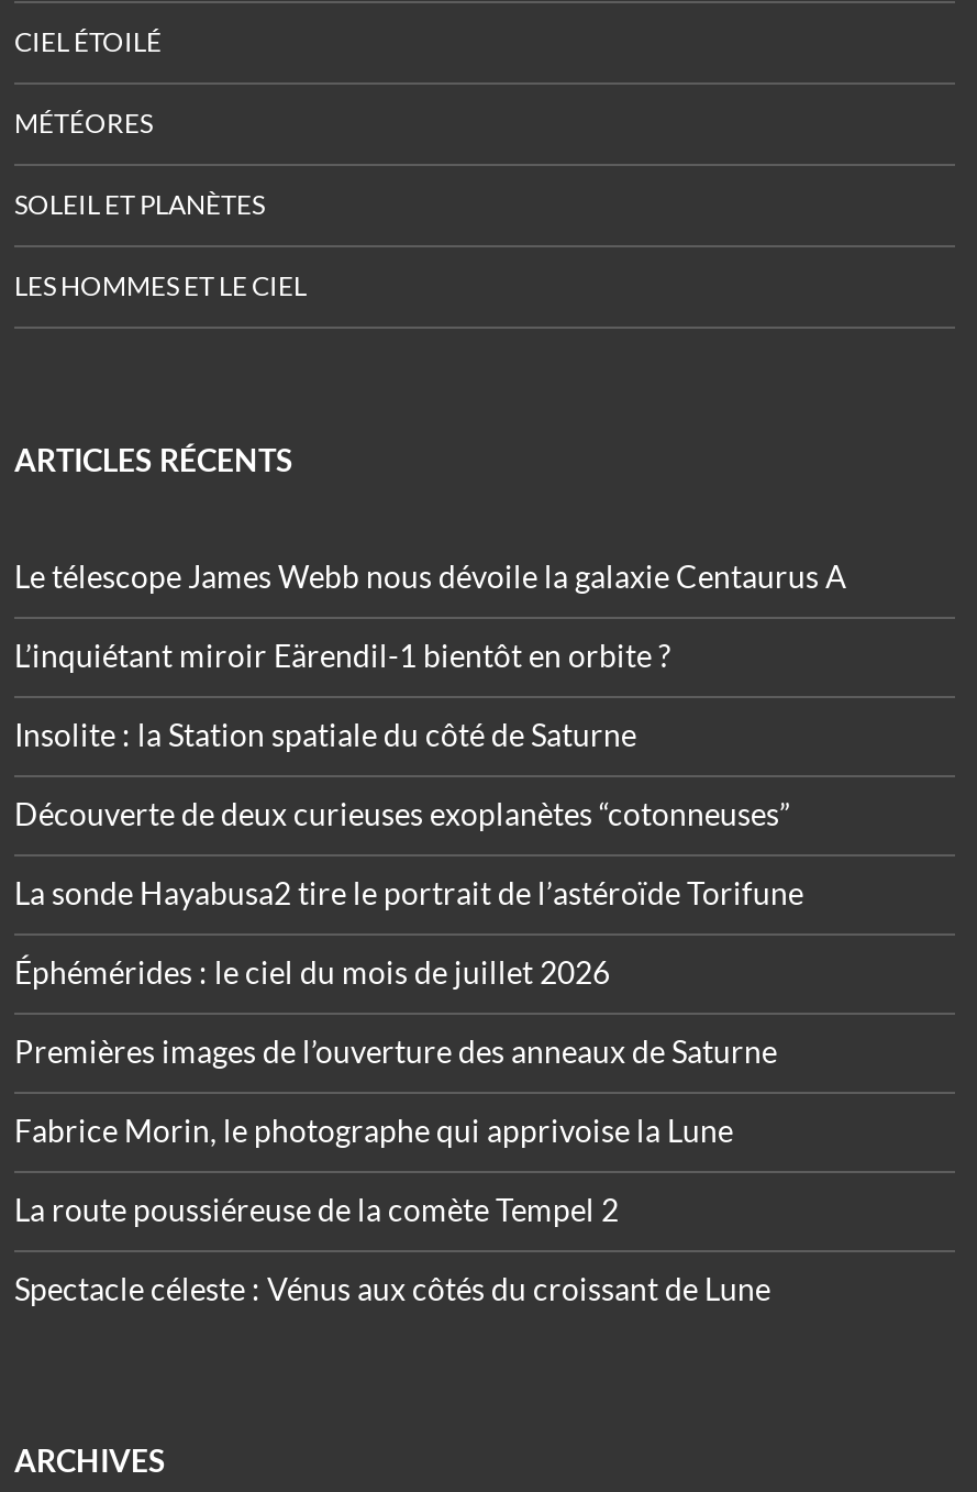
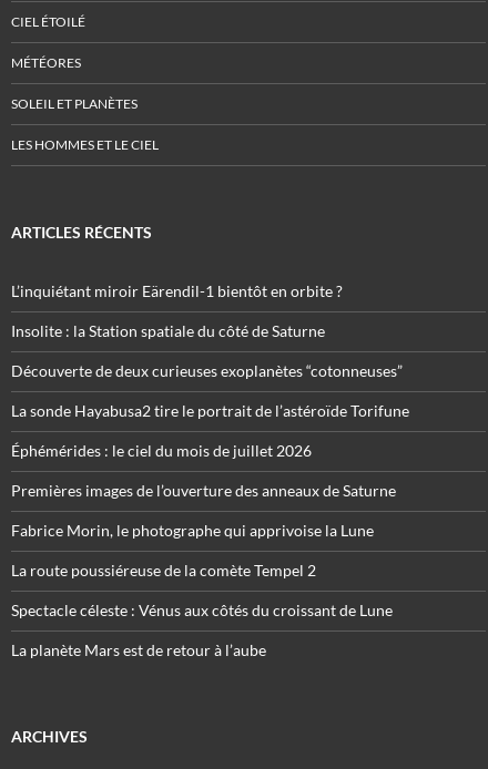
[14,558,847,595] Le télescope James Webb nous dévoile la galaxie Centaurus A -> none
moved [14,637,803,1308] -> [11,281,409,619]: L’inquiétant miroir Eärendil-1 bientôt en orbite ? | Insolite : la Station spatiale du côté de Saturne | Découverte de deux curieuses exoplanètes “cotonneuses” | ... | La route poussiéreuse de la comète Tempel 2 | Spectacle céleste : Vénus aux côtés du croissant de Lune
none -> [11,640,266,659] La planète Mars est de retour à l’aube

